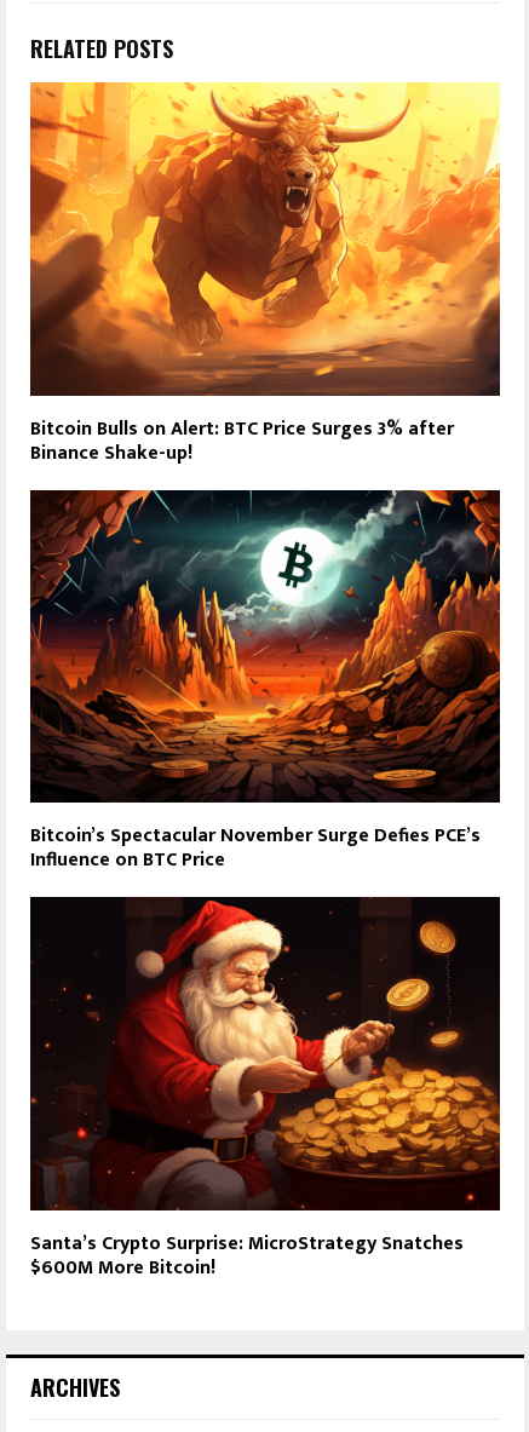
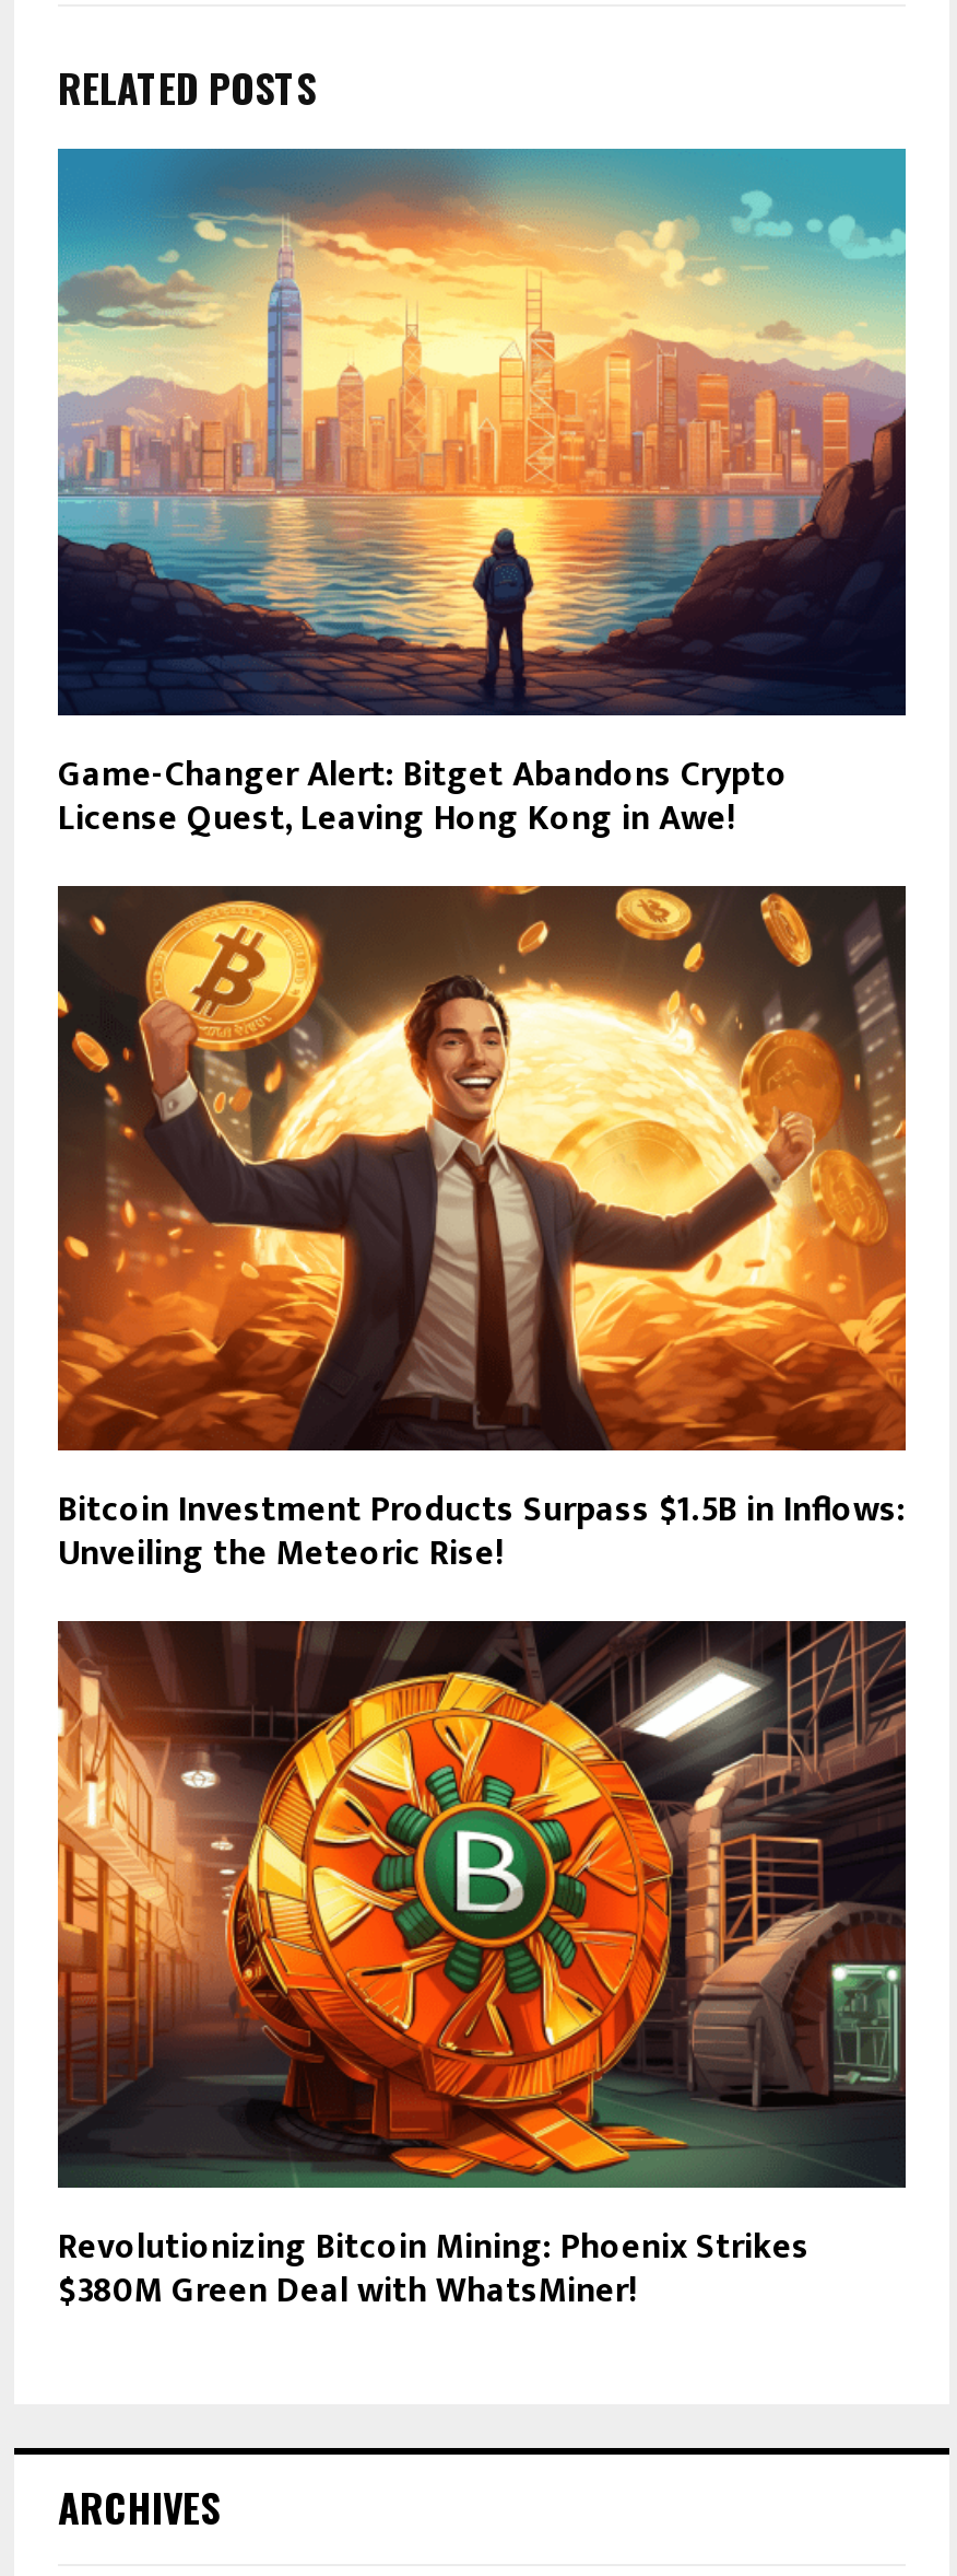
[29,81,501,469] [image] | Bitcoin Bulls on Alert: BTC Price Surges 3% after | Binance Shake-up! -> [56,147,908,848] [image] | Game-Changer Alert: Bitget Abandons Crypto | License Quest, Leaving Hong Kong in Awe!
[29,489,501,877] [image] | Bitcoin’s Spectacular November Surge Defies PCE’s | Influence on BTC Price -> [56,884,908,1585] [image] | Bitcoin Investment Products Surpass $1.5B in Inflows: | Unveiling the Meteoric Rise!
[29,896,501,1284] [image] | Santa’s Crypto Surprise: MicroStrategy Snatches | $600M More Bitcoin! -> [56,1619,908,2321] [image] | Revolutionizing Bitcoin Mining: Phoenix Strikes | $380M Green Deal with WhatsMiner!

